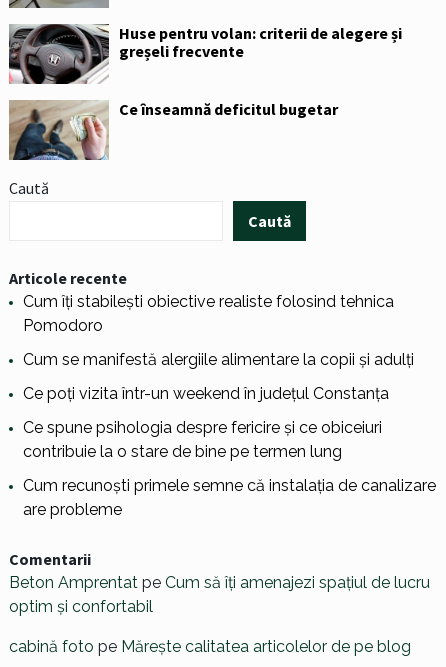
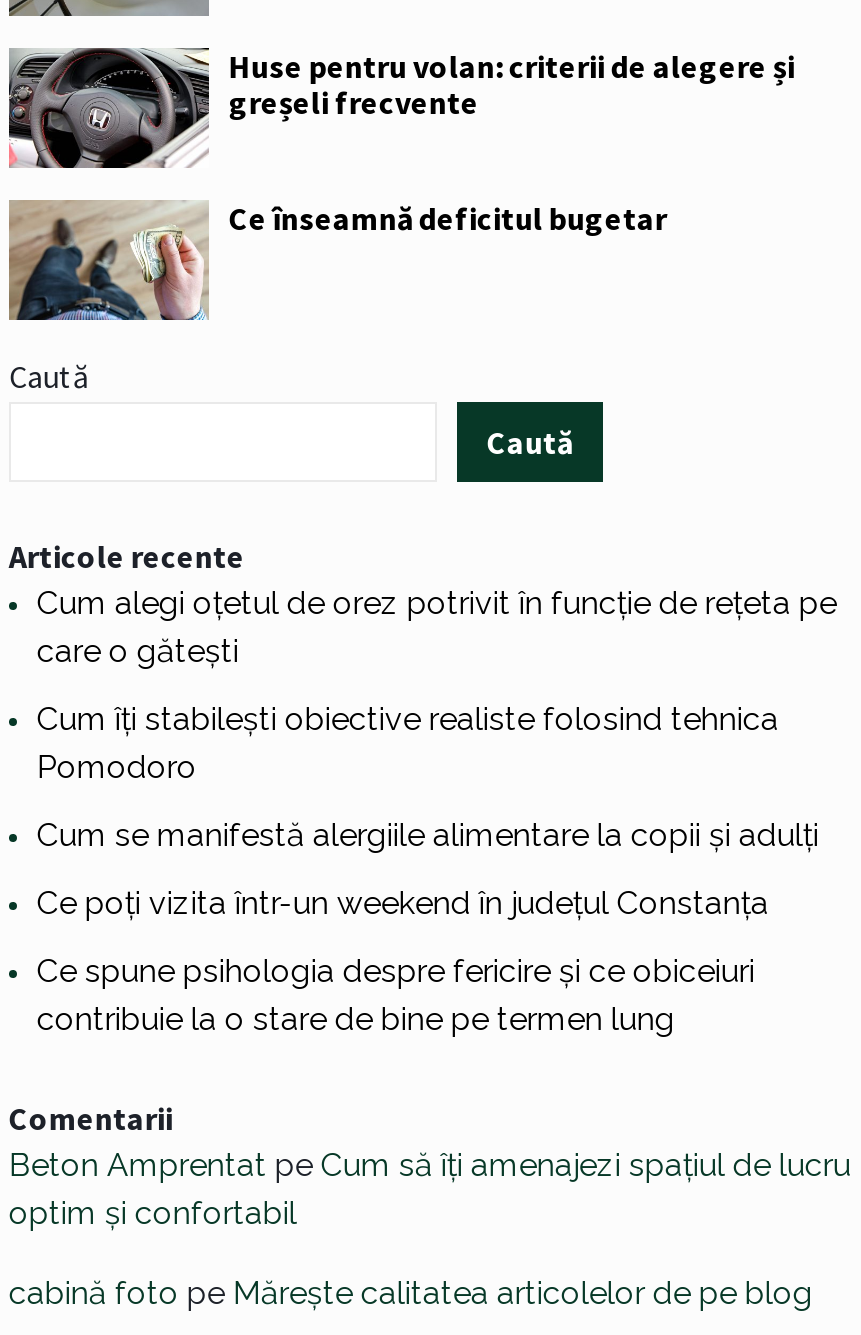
none -> [37,585,837,671] Cum alegi oțetul de orez potrivit în funcție de rețeta pe | care o gătești
moved [23,292,414,461] -> [37,701,819,1039]: Cum îți stabilești obiective realiste folosind tehnica | Pomodoro | Cum se manifestă alergiile alimentare la copii și adulți | Ce poți vizita într-un weekend în județul Constanța | Ce spune psihologia despre fericire și ce obiceiuri | contribuie la o stare de bine pe termen lung
[23,476,436,519] Cum recunoști primele semne că instalația de canalizare | are probleme -> none

